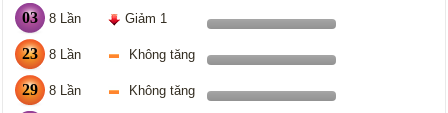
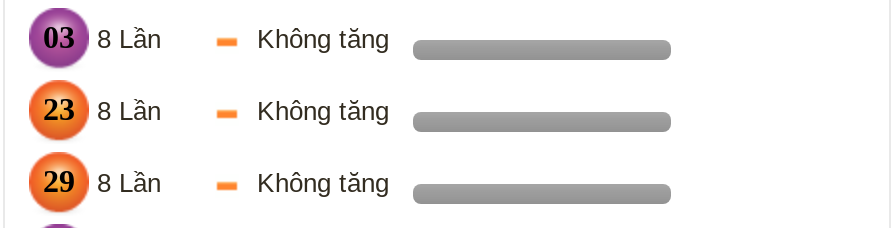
[125,11,167,26] Giảm 1 -> [249,24,389,54] Không tăng

